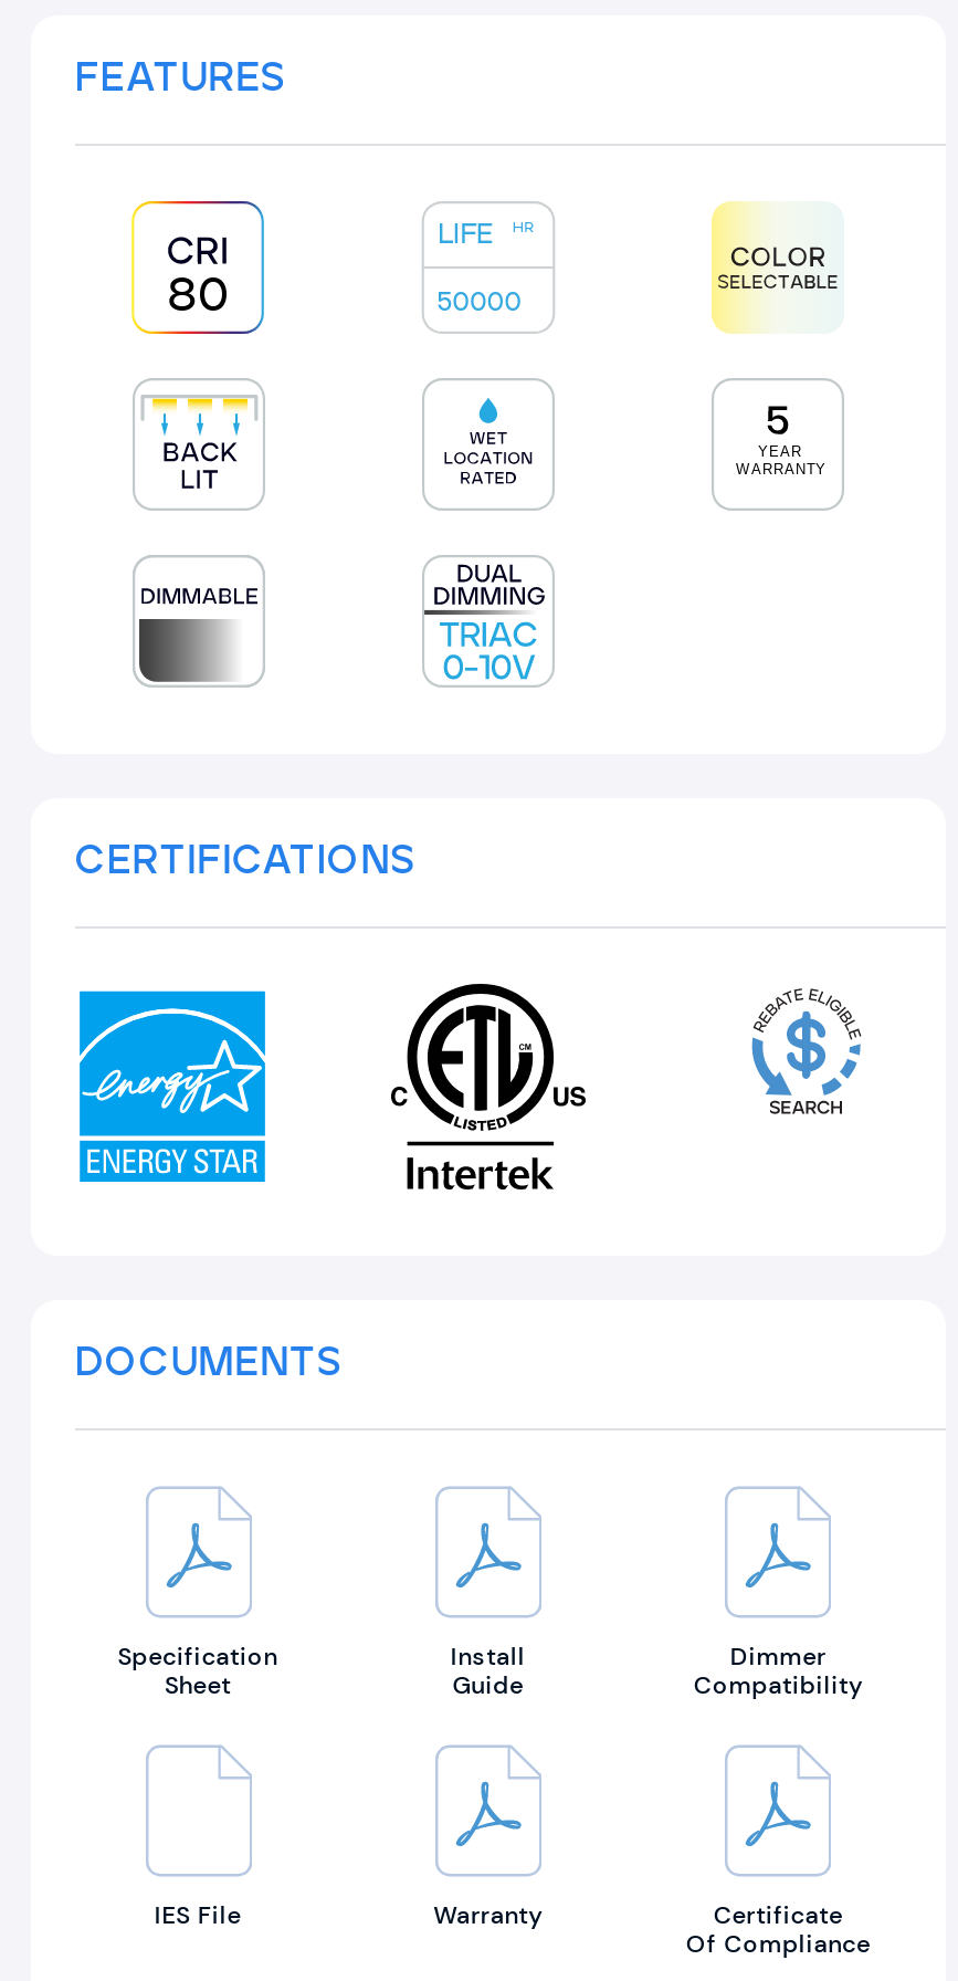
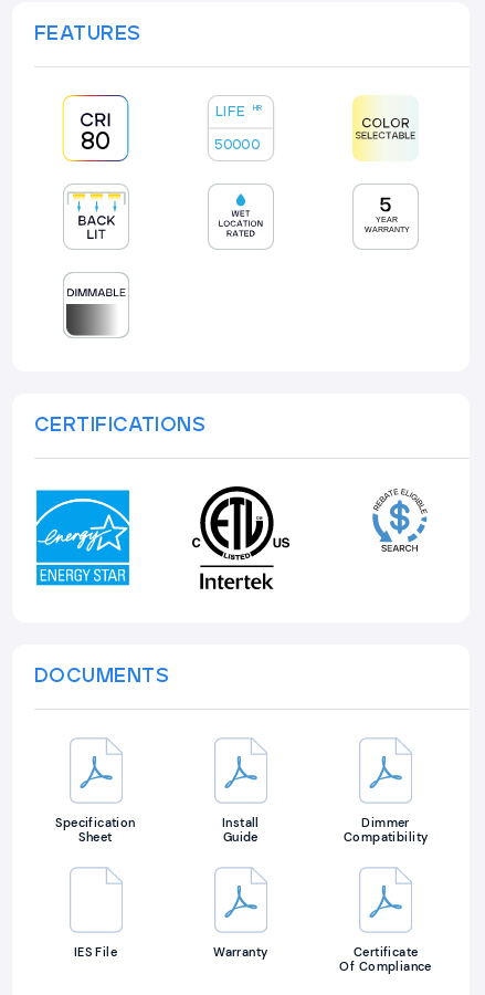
[422,562,546,681] [image] -> none

